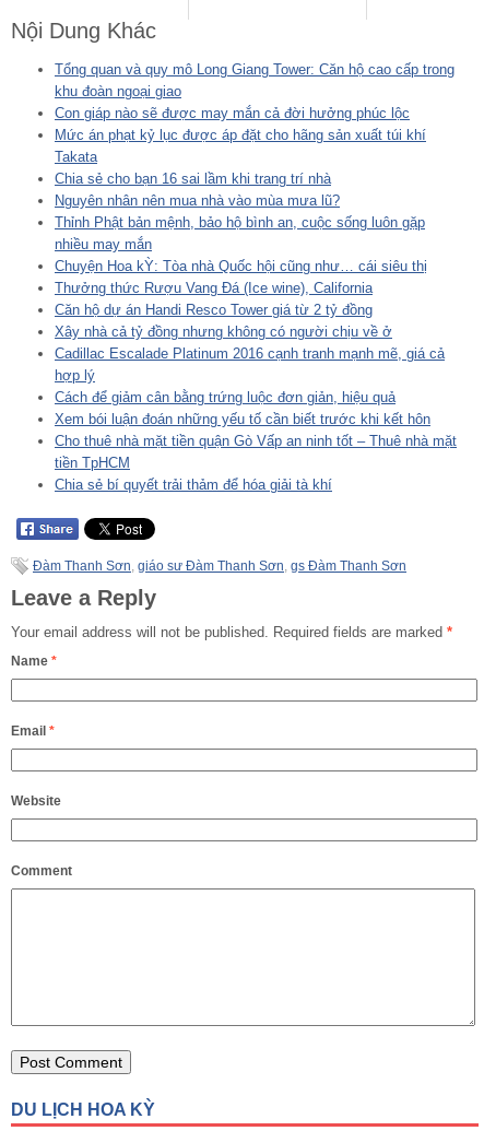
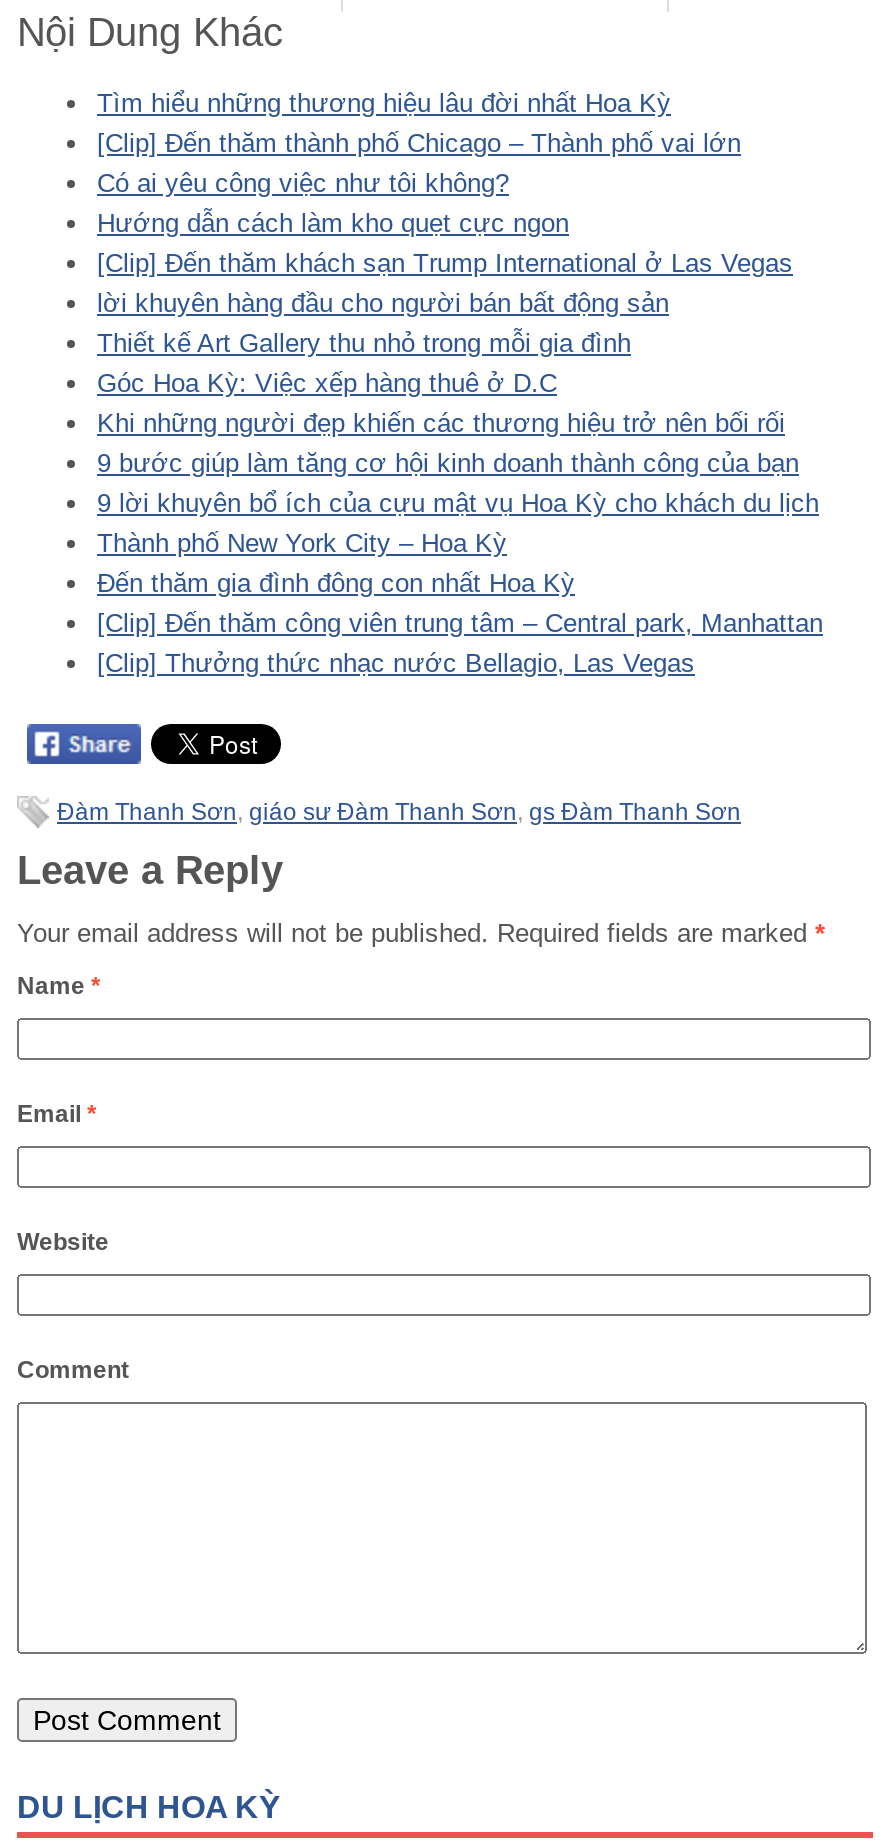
[55,61,457,492] Tổng quan và quy mô Long Giang Tower: Căn hộ cao cấp trong | khu đoàn ngoại giao | Con giáp nào sẽ được may mắn cả đời hưởng phúc lộc | Mức án phạt kỷ lục được áp đặt cho hãng sản xuất túi khí | Takata | Chia sẻ cho bạn 16 sai lầm khi trang trí nhà | Nguyên nhân nên mua nhà vào mùa mưa lũ? | Thỉnh Phật bản mệnh, bảo hộ bình an, cuộc sống luôn gặp | nhiều may mắn | Chuyện Hoa kỲ: Tòa nhà Quốc hội cũng như… cái siêu thị | Thưởng thức Rượu Vang Đá (Ice wine), California | Căn hộ dự án Handi Resco Tower giá từ 2 tỷ đồng | Xây nhà cả tỷ đồng nhưng không có người chịu về ở | Cadillac Escalade Platinum 2016 cạnh tranh mạnh mẽ, giá cả | hợp lý | Cách để giảm cân bằng trứng luộc đơn giản, hiệu quả | Xem bói luận đoán những yếu tố cần biết trước khi kết hôn | Cho thuê nhà mặt tiền quận Gò Vấp an ninh tốt – Thuê nhà mặt | tiền TpHCM | Chia sẻ bí quyết trải thảm để hóa giải tà khí -> [97,87,823,677] Tìm hiểu những thương hiệu lâu đời nhất Hoa Kỳ | [Clip] Đến thăm thành phố Chicago – Thành phố vai lớn | Có ai yêu công việc như tôi không? | Hướng dẫn cách làm kho quẹt cực ngon | [Clip] Đến thăm khách sạn Trump International ở Las Vegas | lời khuyên hàng đầu cho người bán bất động sản | Thiết kế Art Gallery thu nhỏ trong mỗi gia đình | Góc Hoa Kỳ: Việc xếp hàng thuê ở D.C | Khi những người đẹp khiến các thương hiệu trở nên bối rối | 9 bước giúp làm tăng cơ hội kinh doanh thành công của bạn | 9 lời khuyên bổ ích của cựu mật vụ Hoa Kỳ cho khách du lịch | Thành phố New York City – Hoa Kỳ | Đến thăm gia đình đông con nhất Hoa Kỳ | [Clip] Đến thăm công viên trung tâm – Central park, Manhattan | [Clip] Thưởng thức nhạc nước Bellagio, Las Vegas

